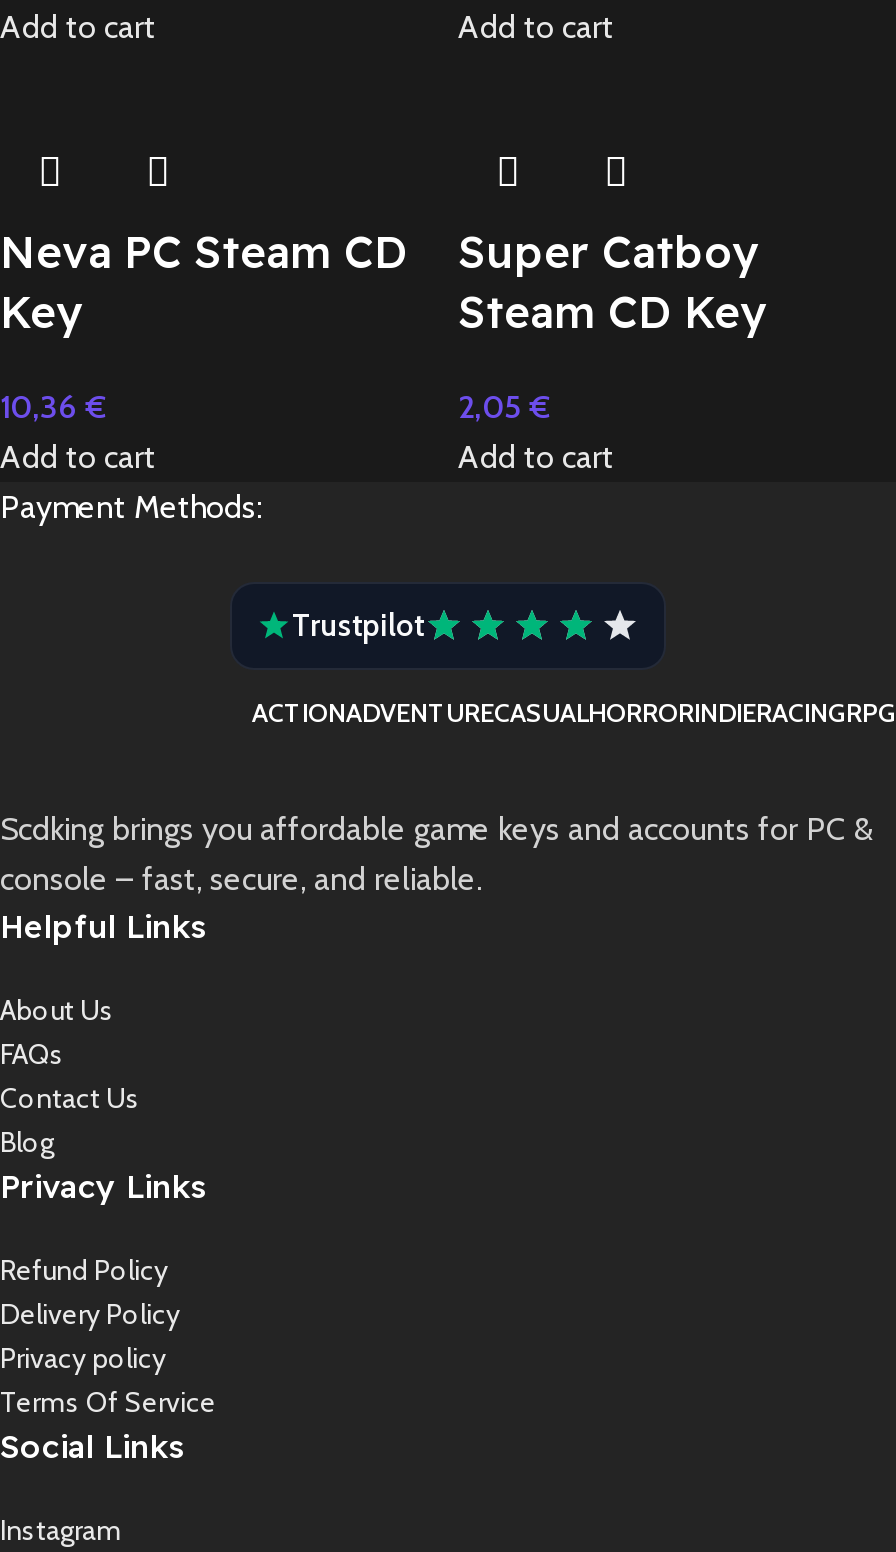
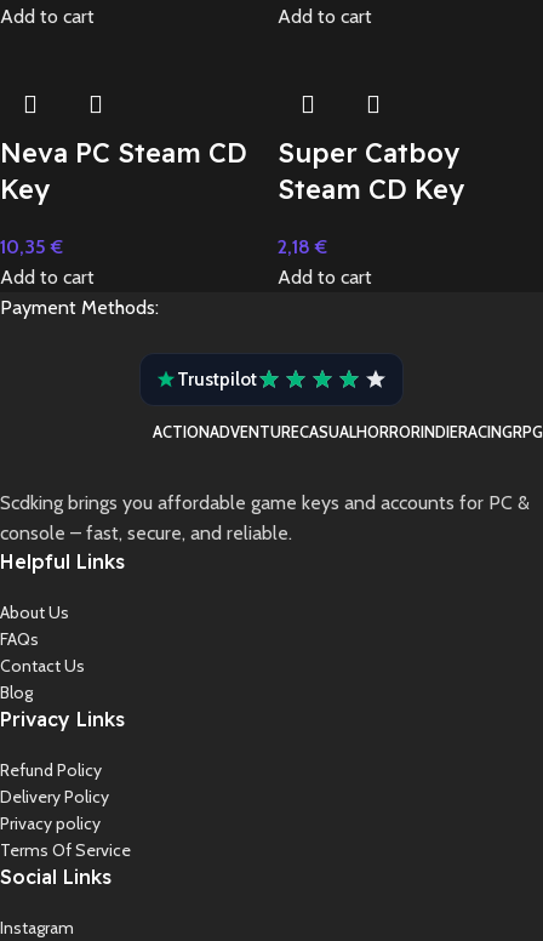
[0,388,106,426] 10,36 € -> [0,235,63,258] 10,35 €
[458,388,550,426] 2,05 € -> [278,235,327,258] 2,18 €

